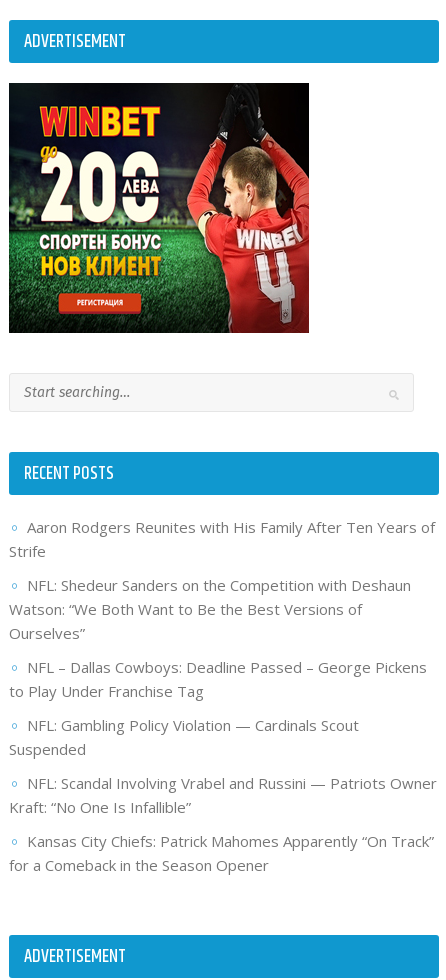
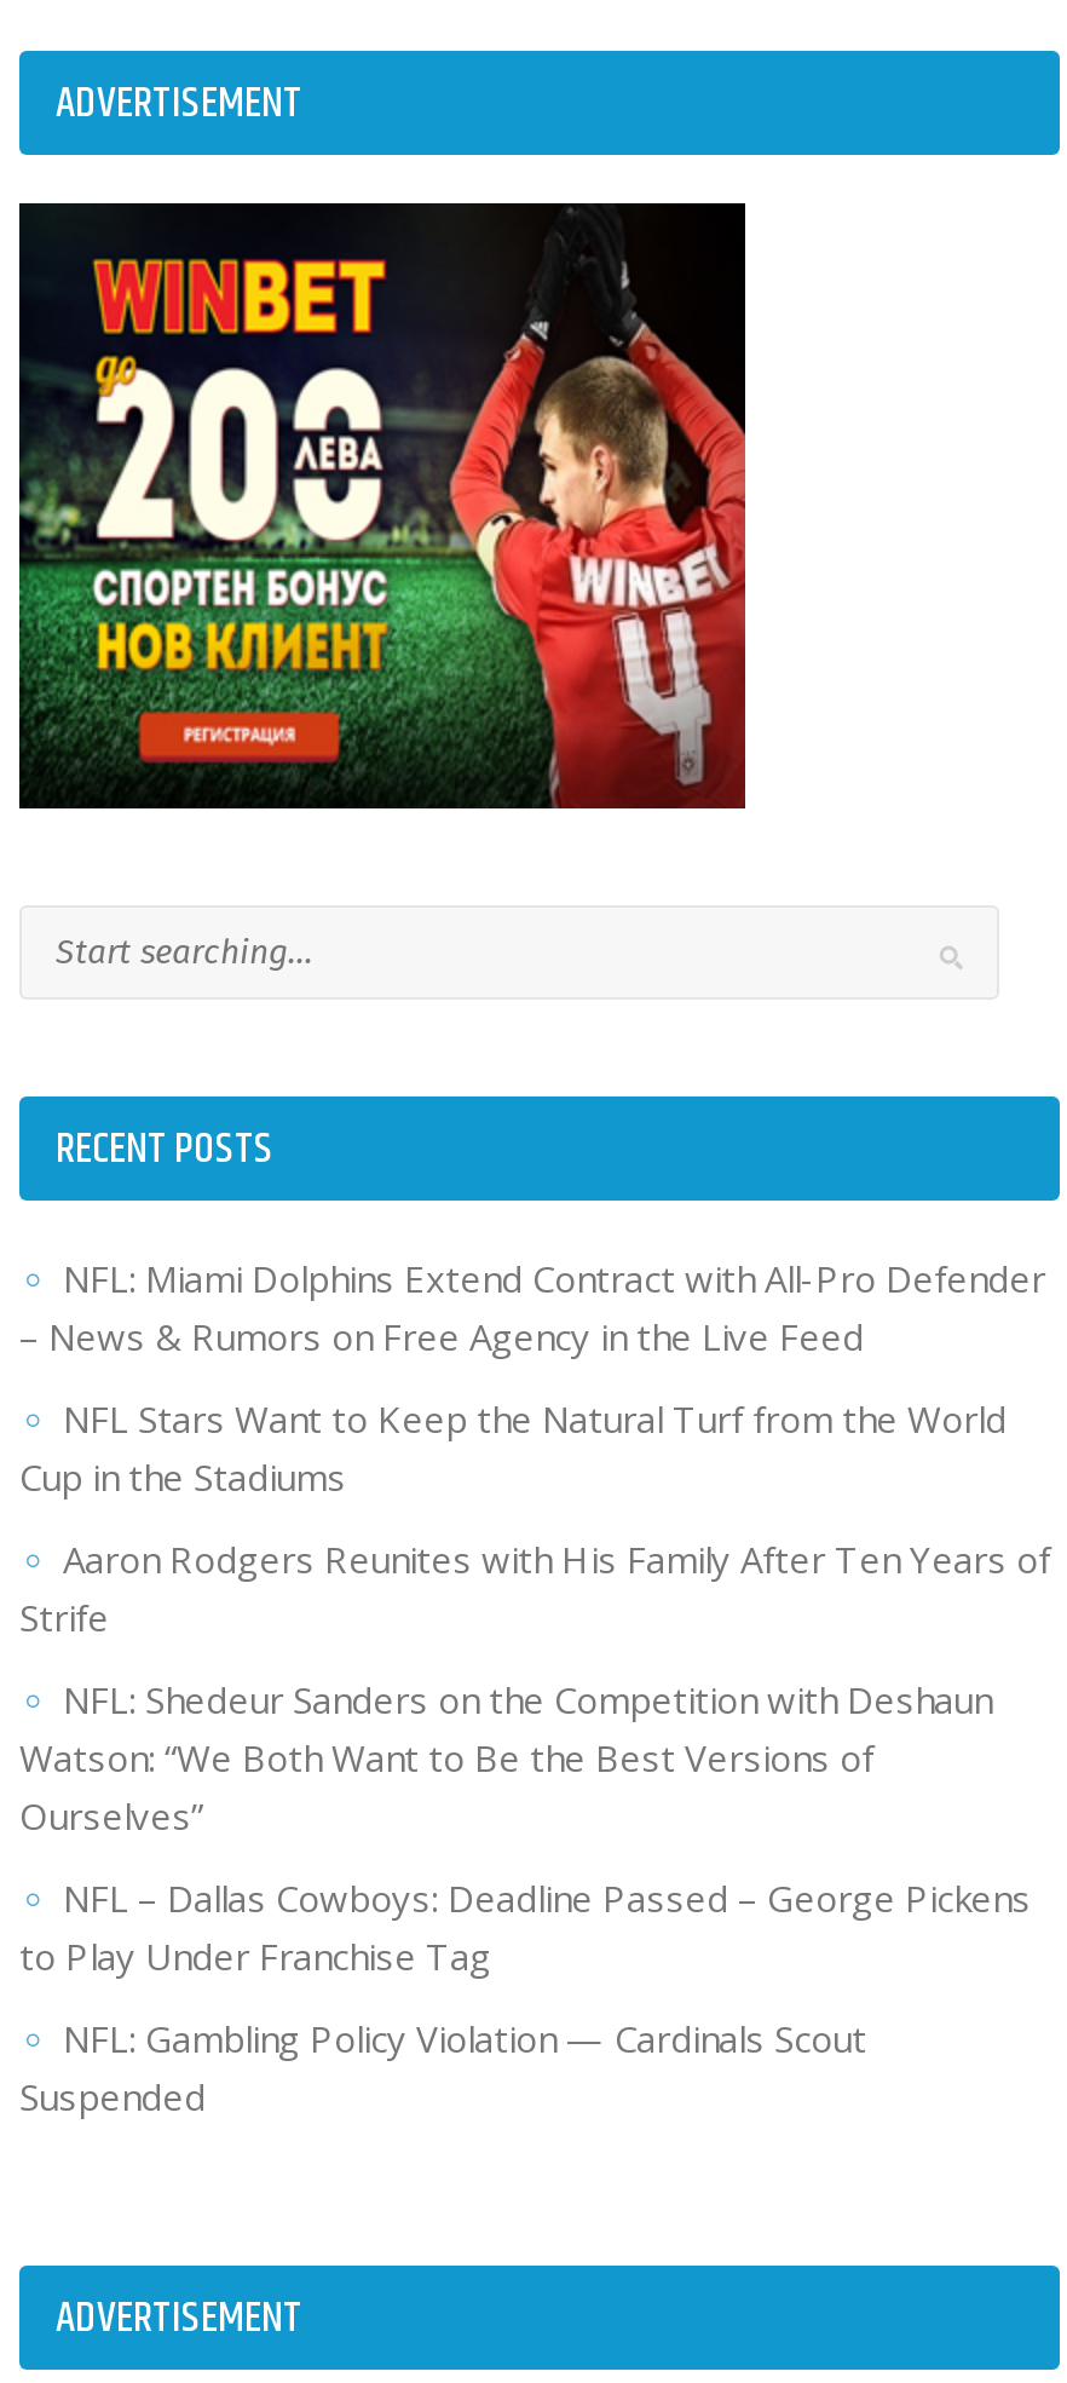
none -> [19,1254,1045,1501] NFL: Miami Dolphins Extend Contract with All-Pro Defender | – News & Rumors on Free Agency in the Live Feed | NFL Stars Want to Keep the Natural Turf from the World | Cup in the Stadiums
moved [9,517,435,759] -> [19,1535,1050,2120]: Aaron Rodgers Reunites with His Family After Ten Years of | Strife | NFL: Shedeur Sanders on the Competition with Deshaun | ... | NFL: Gambling Policy Violation — Cardinals Scout | Suspended
[9,773,437,875] NFL: Scandal Involving Vrabel and Russini — Patriots Owner | Kraft: “No One Is Infallible” | Kansas City Chiefs: Patrick Mahomes Apparently “On Track” | for a Comeback in the Season Opener -> none

